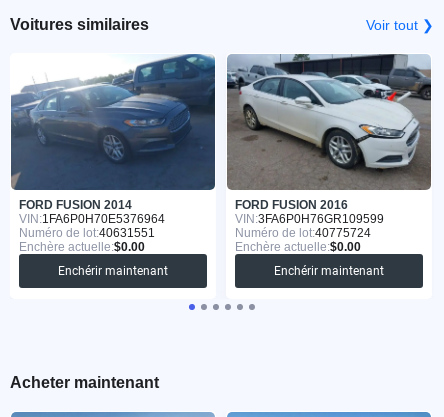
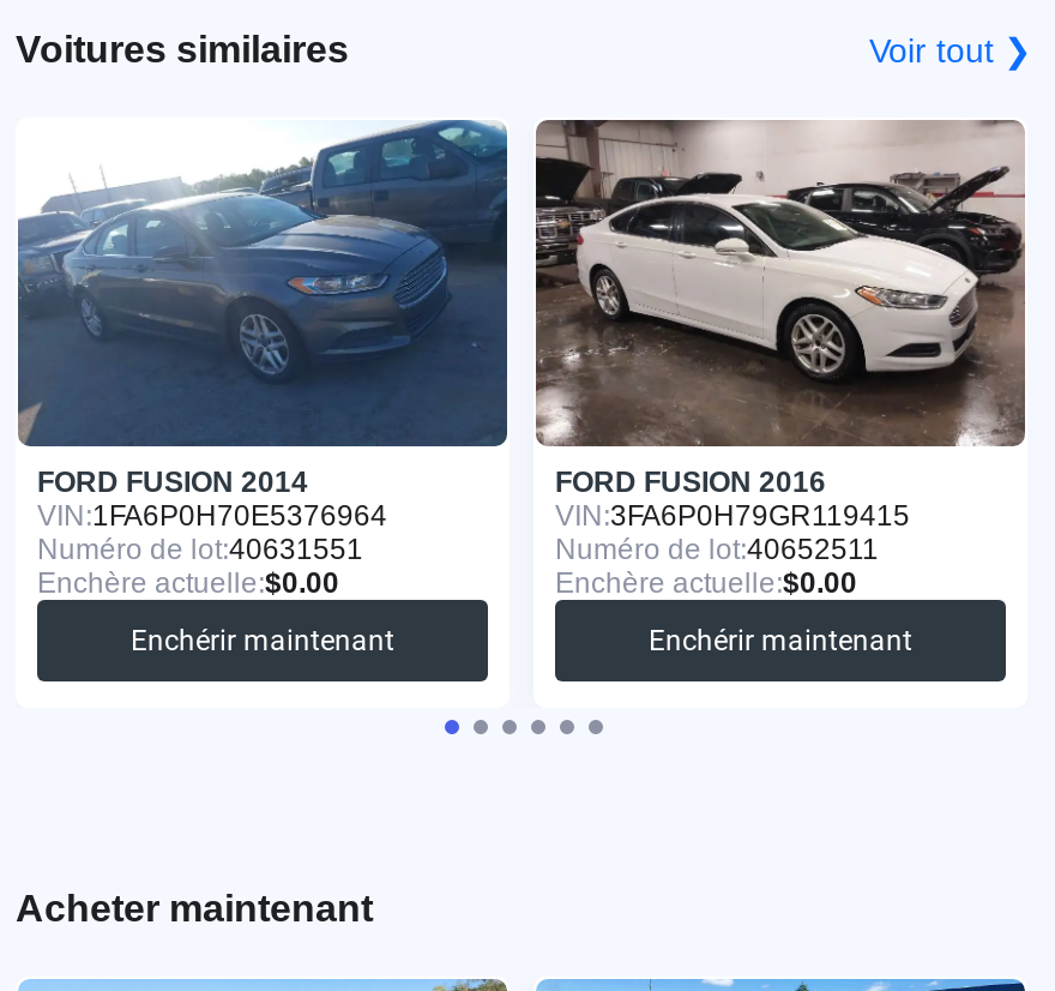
[226,54,432,226] [image] | VIN: 3FA6P0H76GR109599 -> [533,118,1025,534] [image] | VIN: 3FA6P0H79GR119415
[235,226,371,240] Numéro de lot:40775724 -> [555,534,879,567] Numéro de lot:40652511

